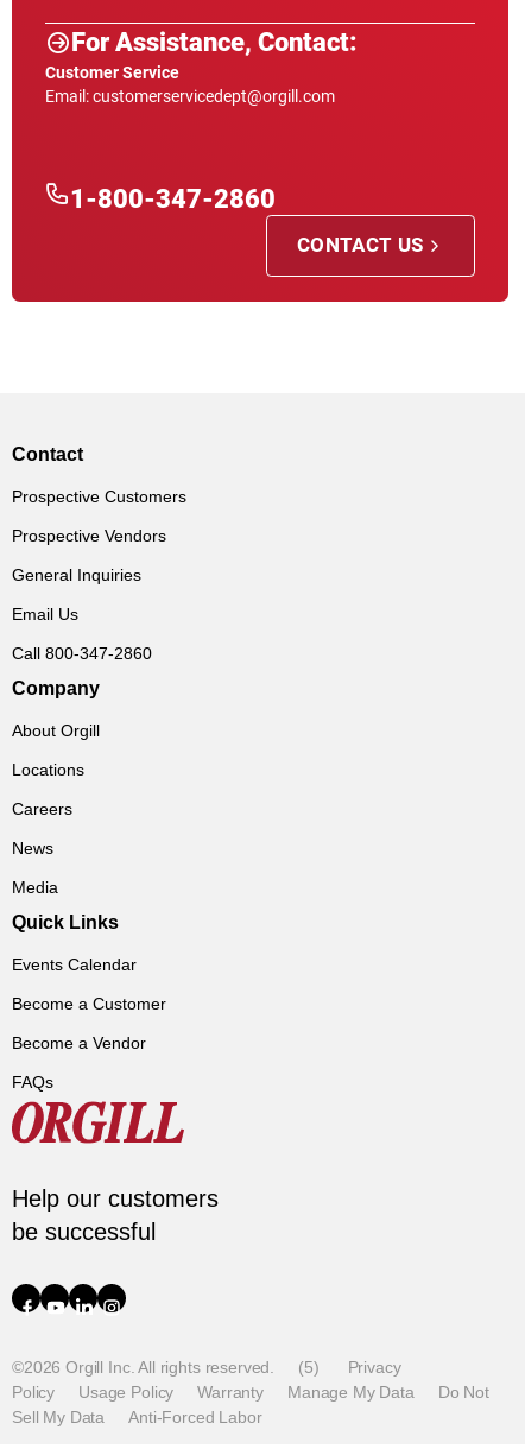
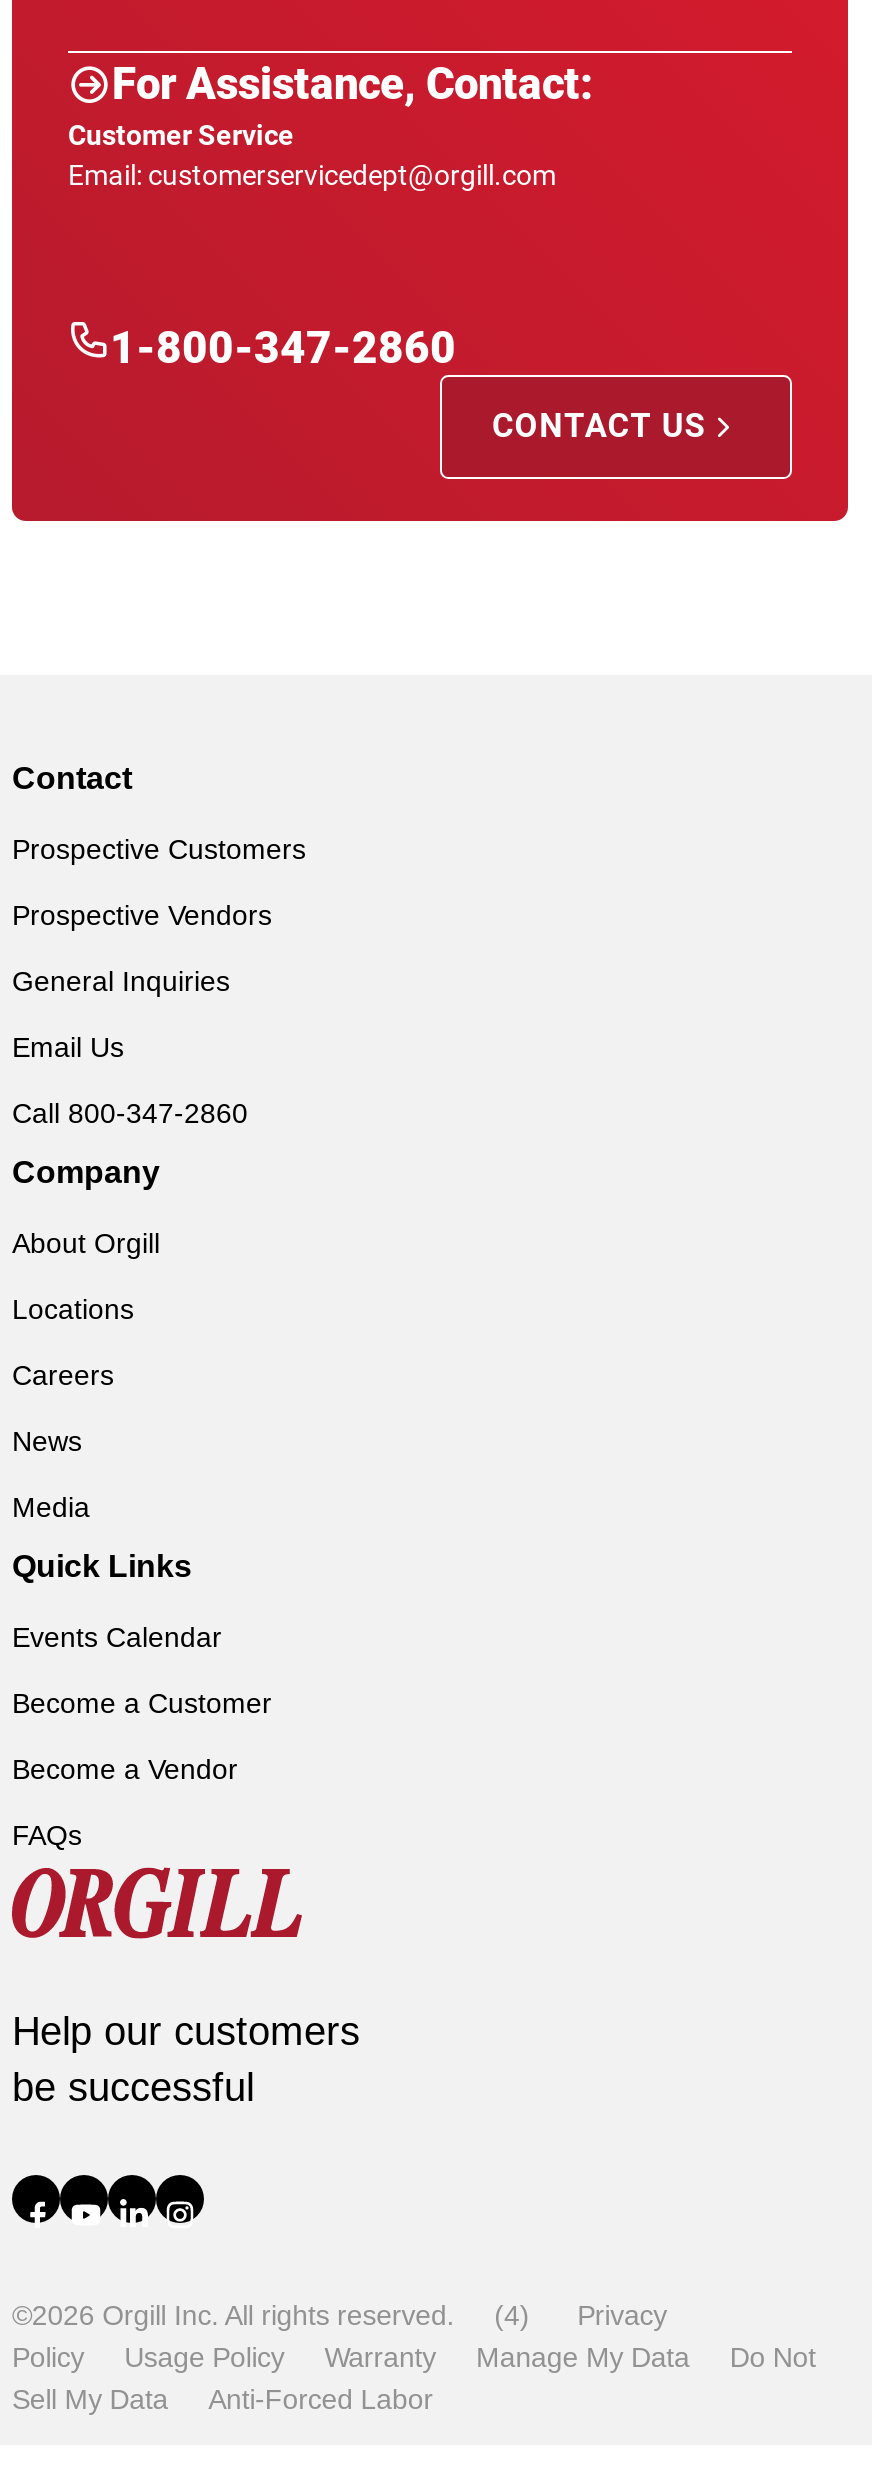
[12,1357,401,1376] ©2026 Orgill Inc. All rights reserved. (5) Privacy -> [12,2298,667,2330] ©2026 Orgill Inc. All rights reserved. (4) Privacy

